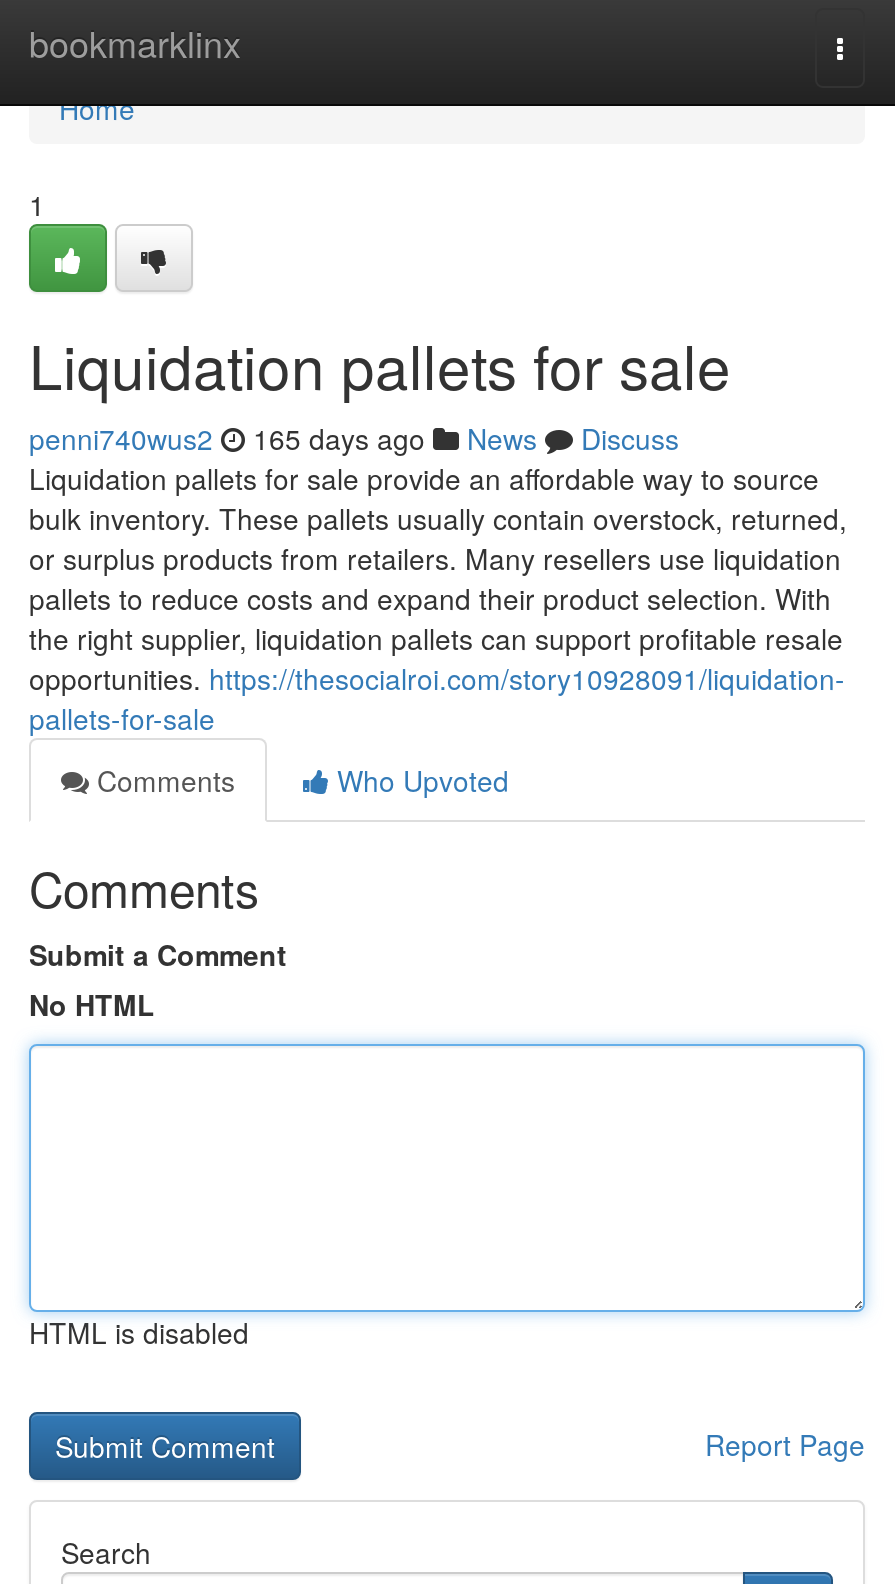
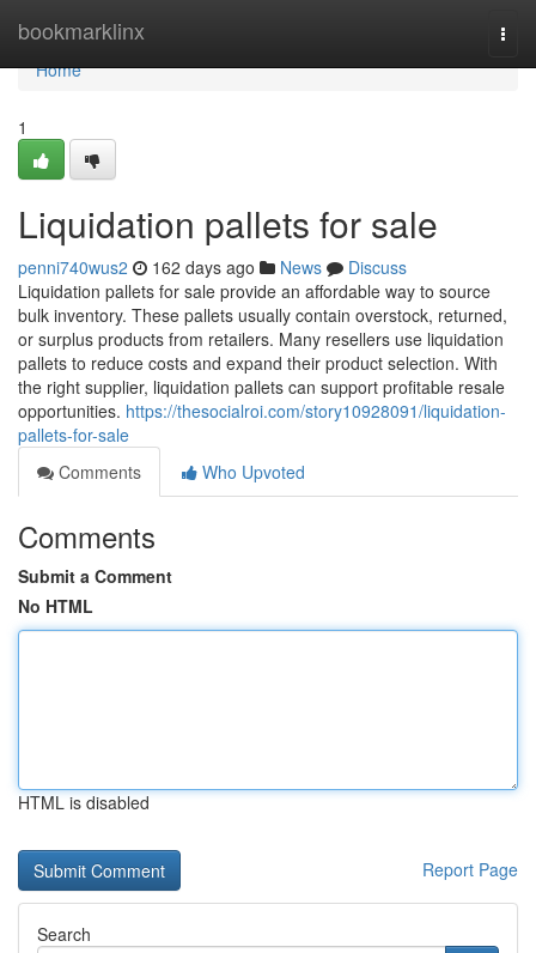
[29,418,679,458] penni740wus2 165 days ago News Discuss -> [18,255,407,279] penni740wus2 162 days ago News Discuss

